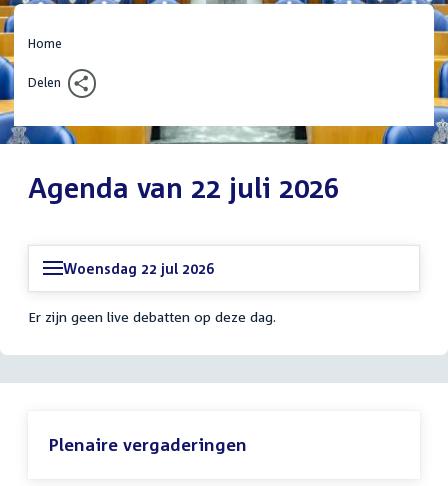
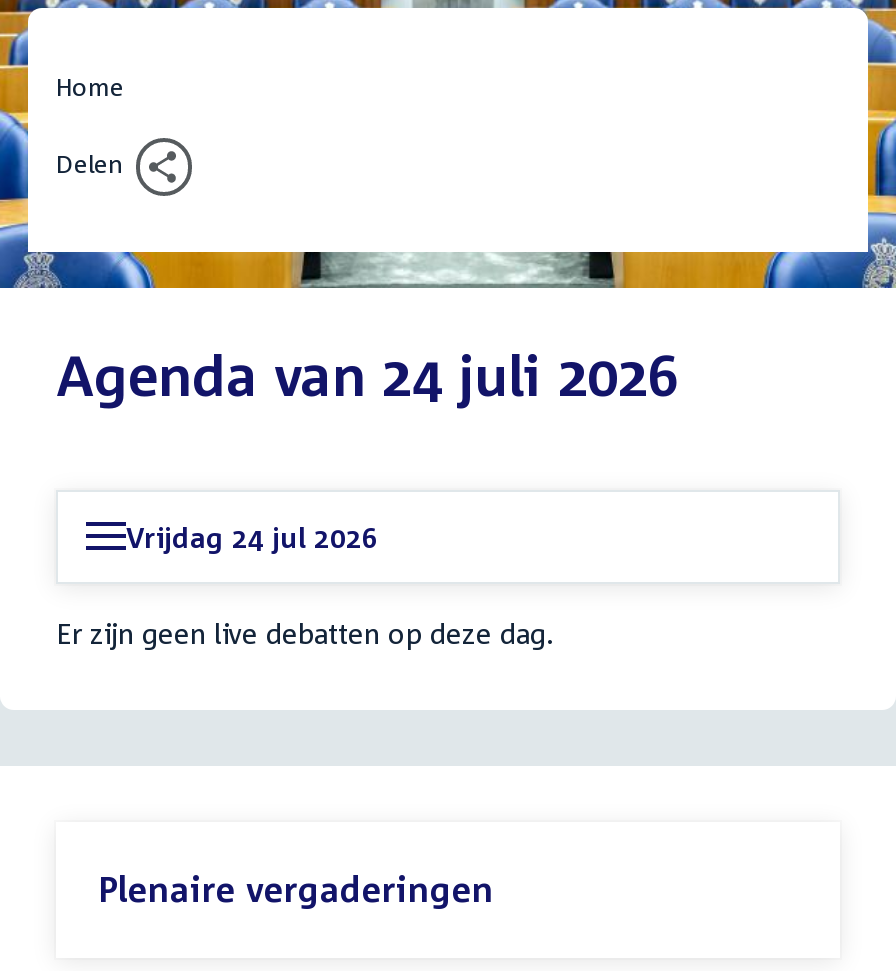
[28,171,339,204] Agenda van 22 juli 2026 -> [56,341,678,407] Agenda van 24 juli 2026
[63,260,214,277] Woensdag 22 jul 2026 -> [126,519,378,553] Vrijdag 24 jul 2026

